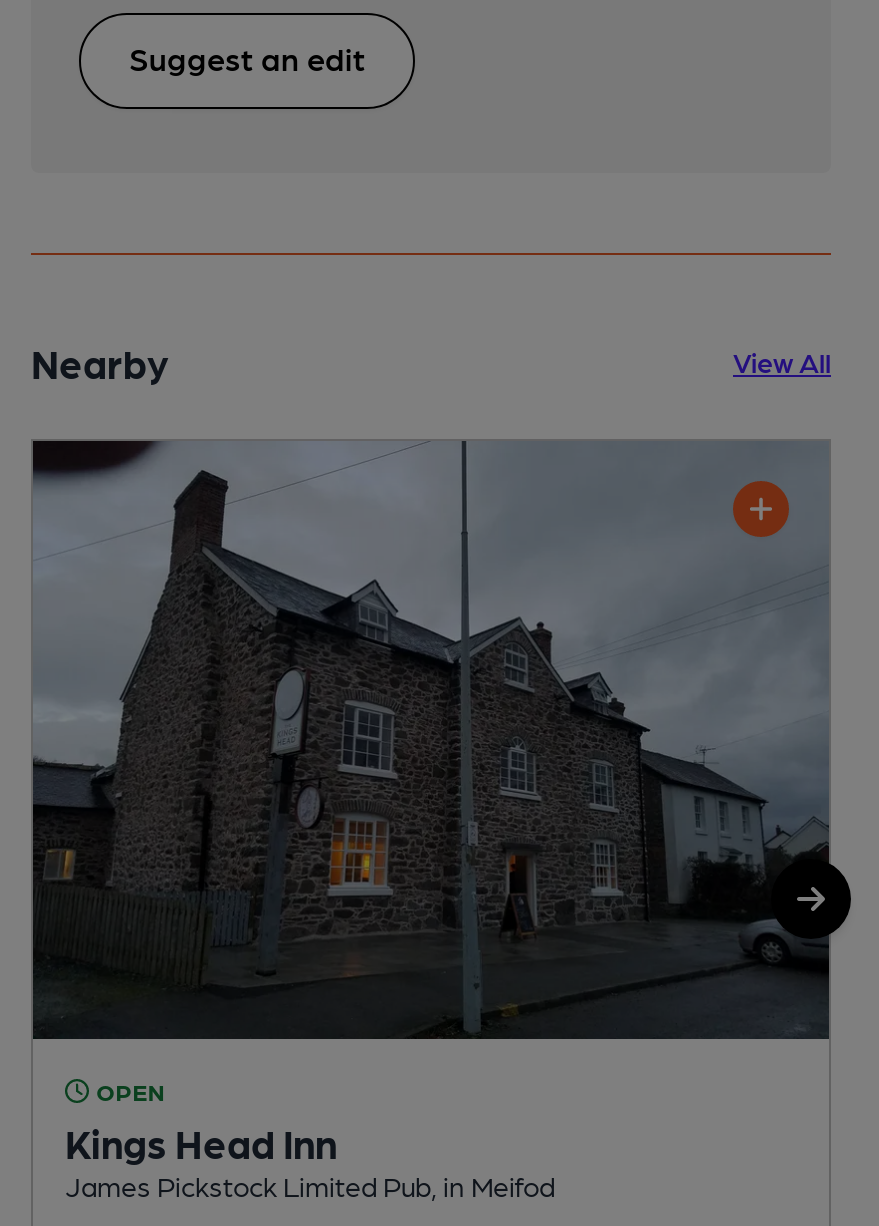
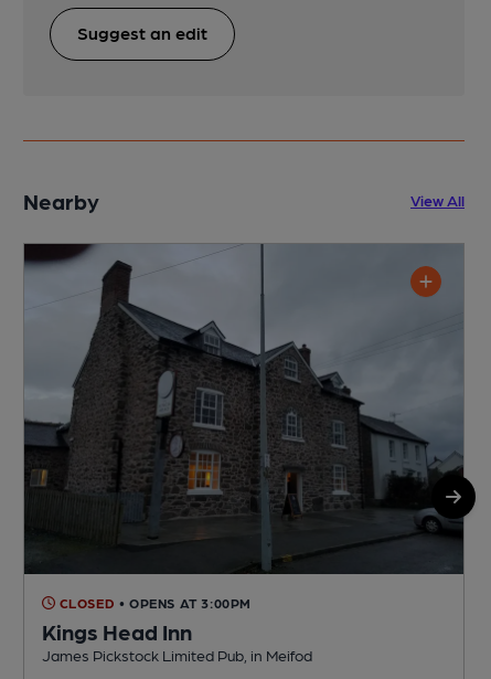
[89,1076,165,1104] OPEN -> [55,595,252,610] CLOSED • OPENS AT 3:00PM

